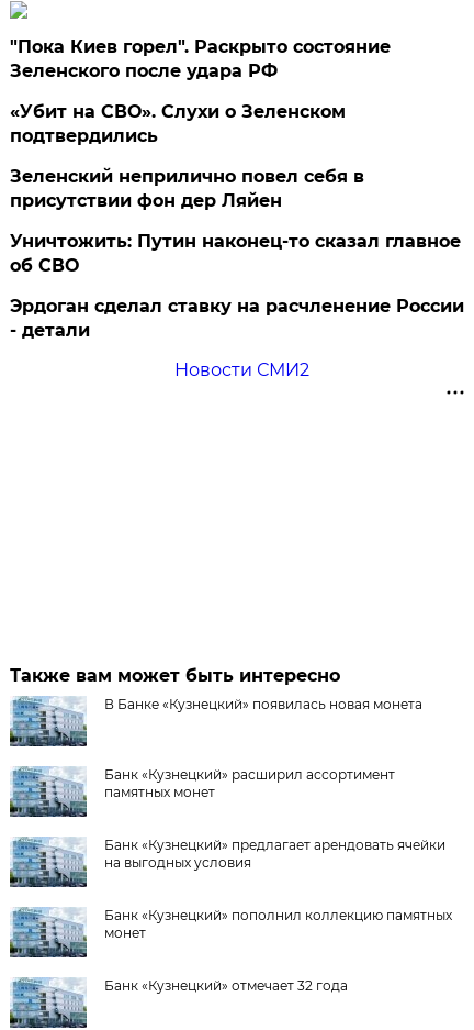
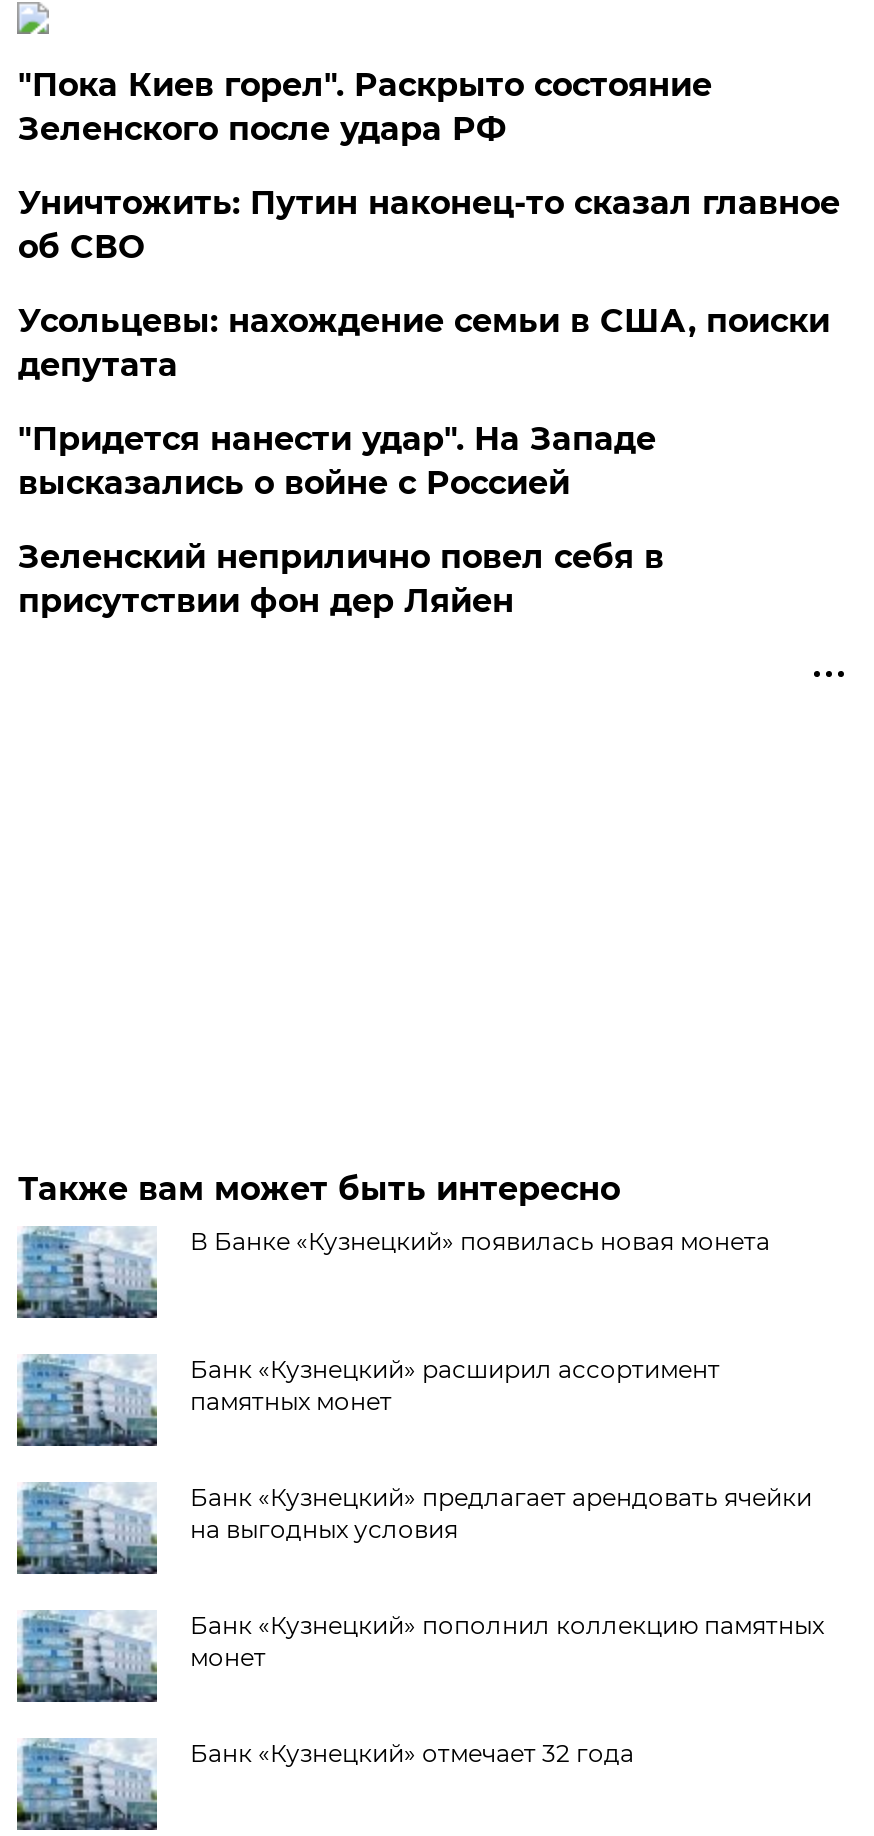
[10,101,346,146] «Убит на СВО». Слухи о Зеленском | подтвердились -> [18,302,830,502] Усольцевы: нахождение семьи в США, поиски | депутата | "Придется нанести удар". На Западе | высказались о войне с Россией
moved [10,166,365,211] -> [18,538,664,620]: Зеленский неприлично повел cебя в | присутствии фон дер Ляйен
moved [10,231,461,276] -> [18,184,840,266]: Уничтожить: Путин наконец-то сказал главное | об СВО
[10,296,465,380] Эрдоган сделал ставку на расчленение России | - детали | Новости СМИ2 -> none

